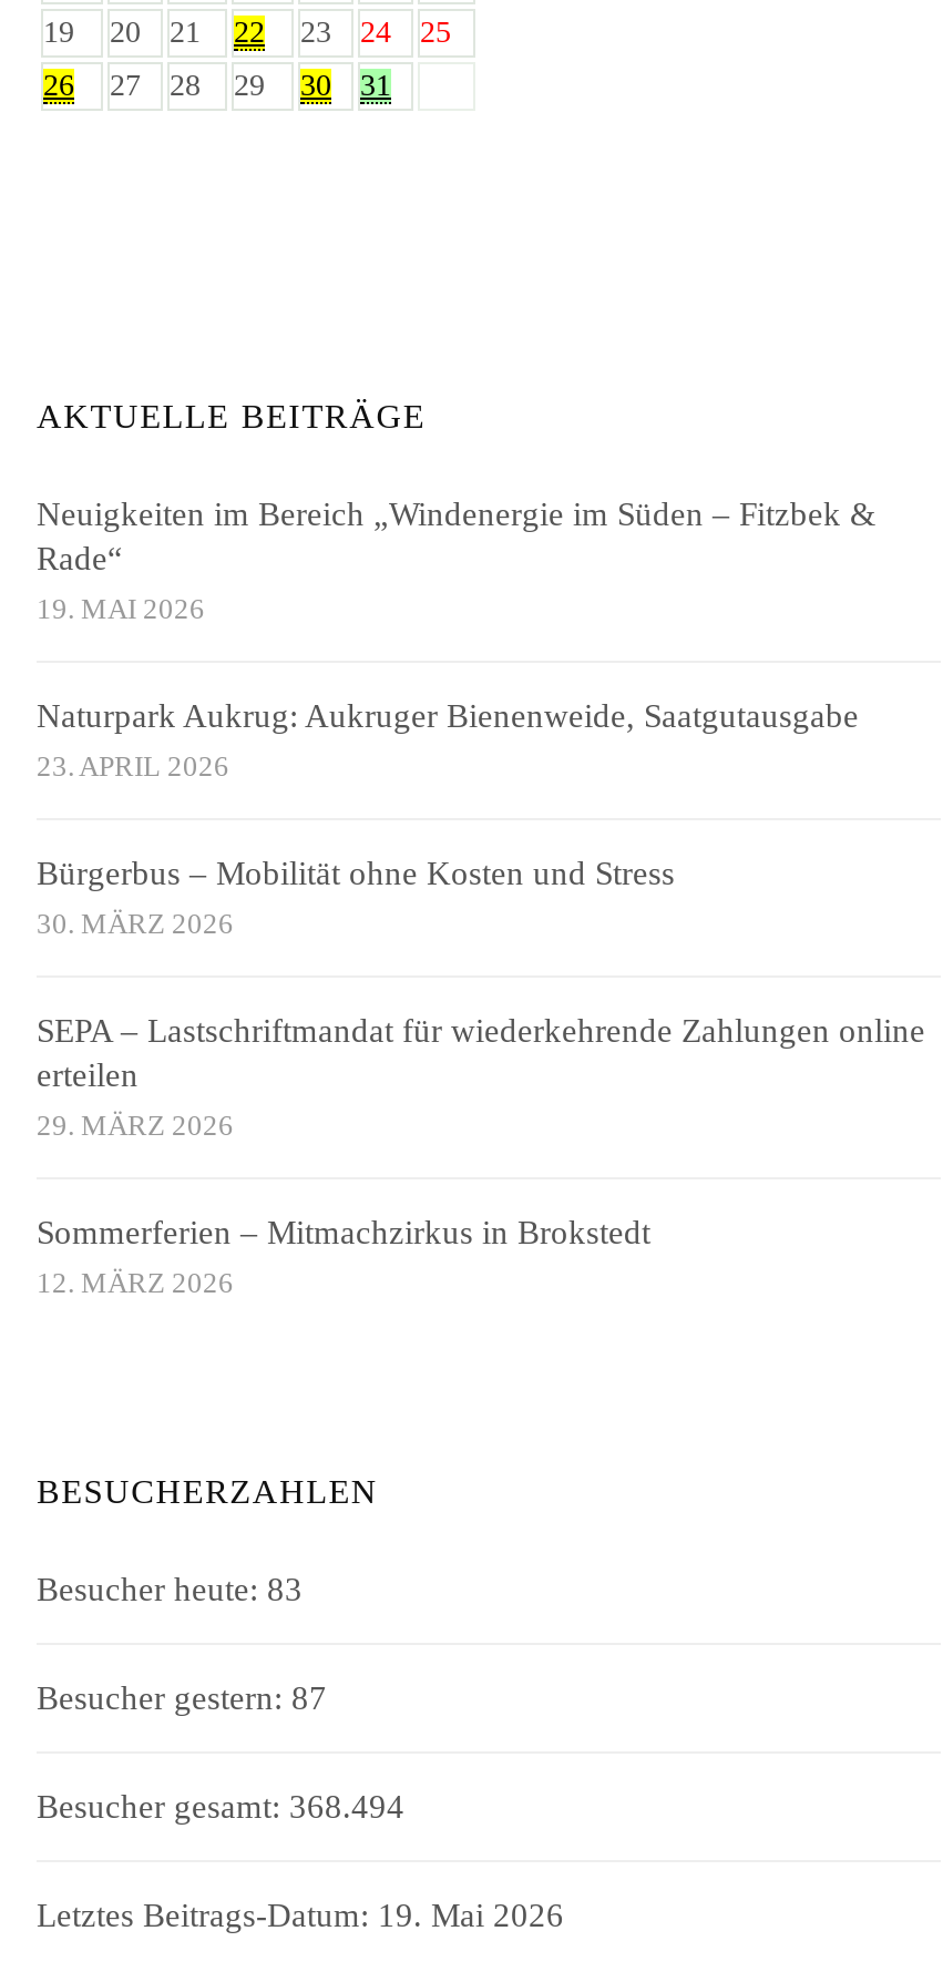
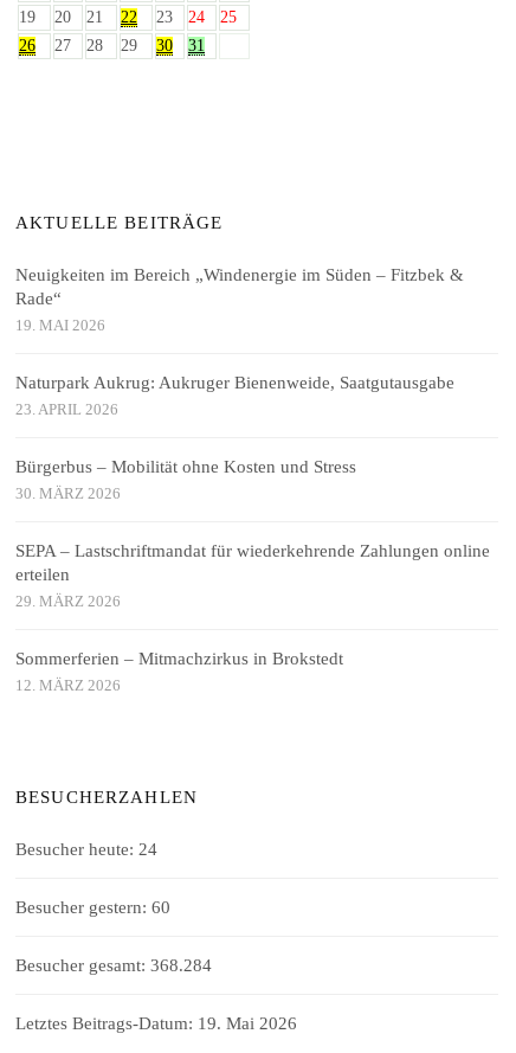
[37,1572,303,1607] Besucher heute: 83 -> [15,840,157,859] Besucher heute: 24
[37,1680,327,1716] Besucher gestern: 87 -> [15,898,170,917] Besucher gestern: 60
[37,1789,404,1824] Besucher gesamt: 368.494 -> [15,956,212,975] Besucher gesamt: 368.284

